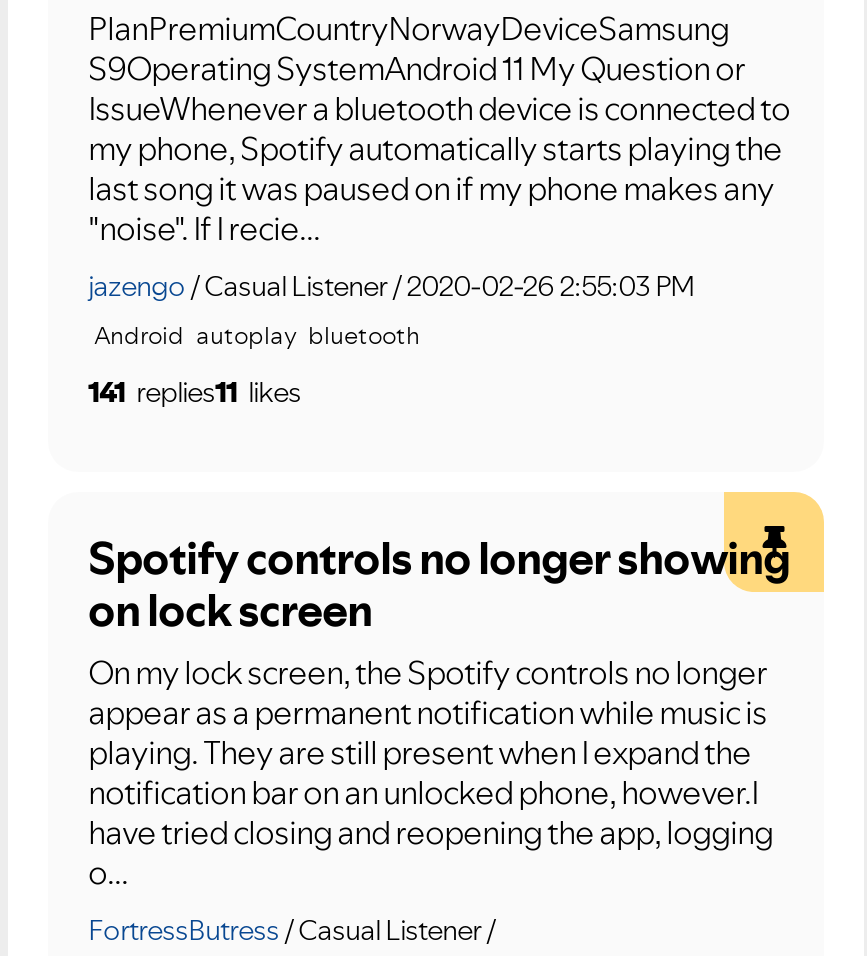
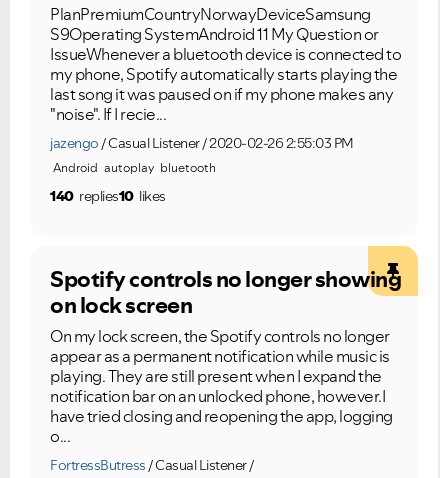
[88,372,301,412] 141 replies11 likes -> [50,186,165,206] 140 replies10 likes

